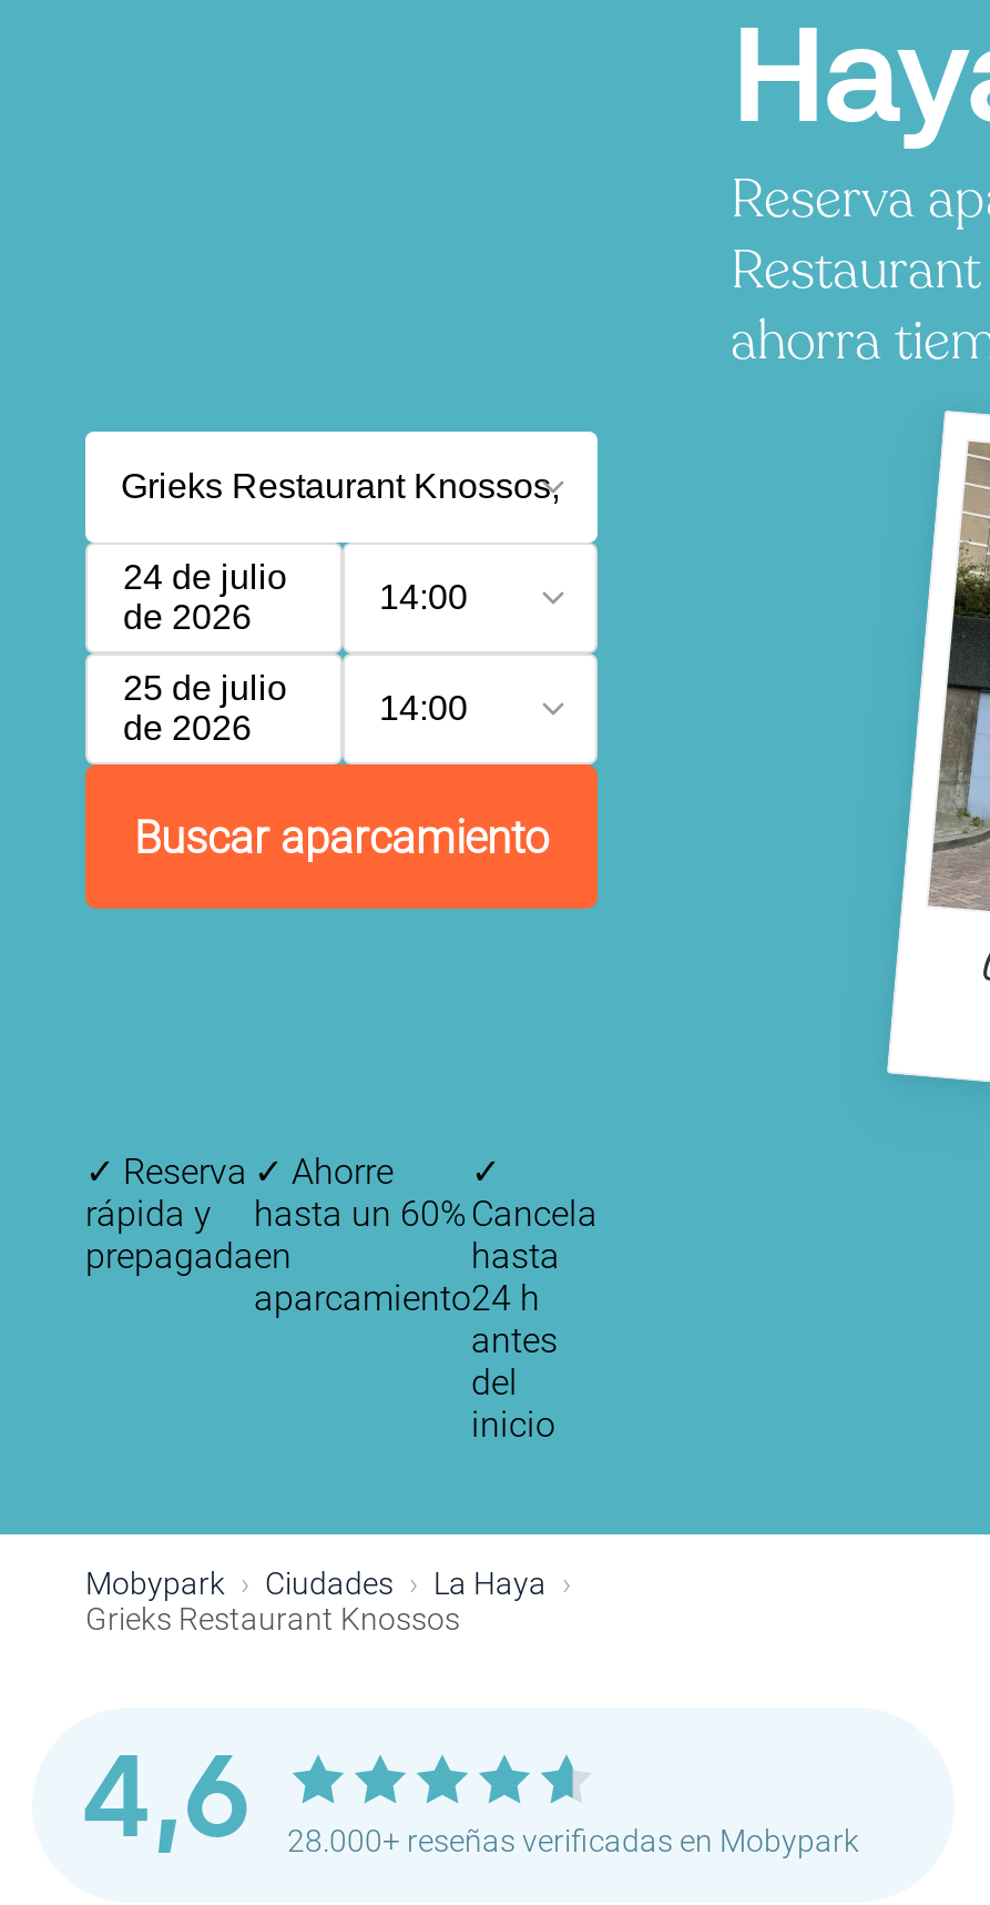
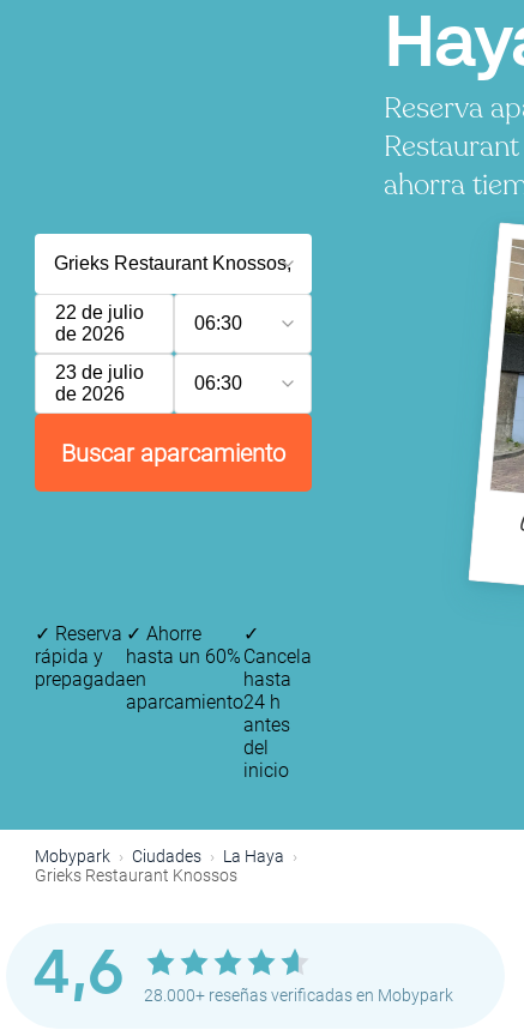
[123,558,287,596] 24 de julio -> [55,302,144,323] 22 de julio
[379,578,468,616] 14:00 -> [194,313,242,333] 06:30
[123,669,287,707] 25 de julio -> [55,362,144,383] 23 de julio
[379,689,468,727] 14:00 -> [194,373,242,393] 06:30

